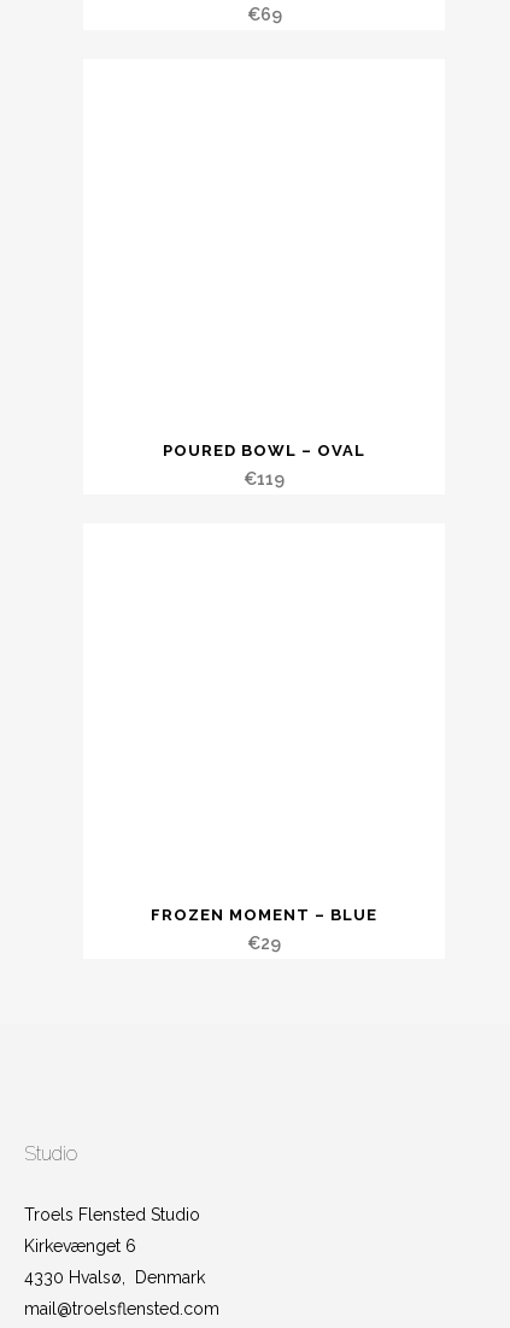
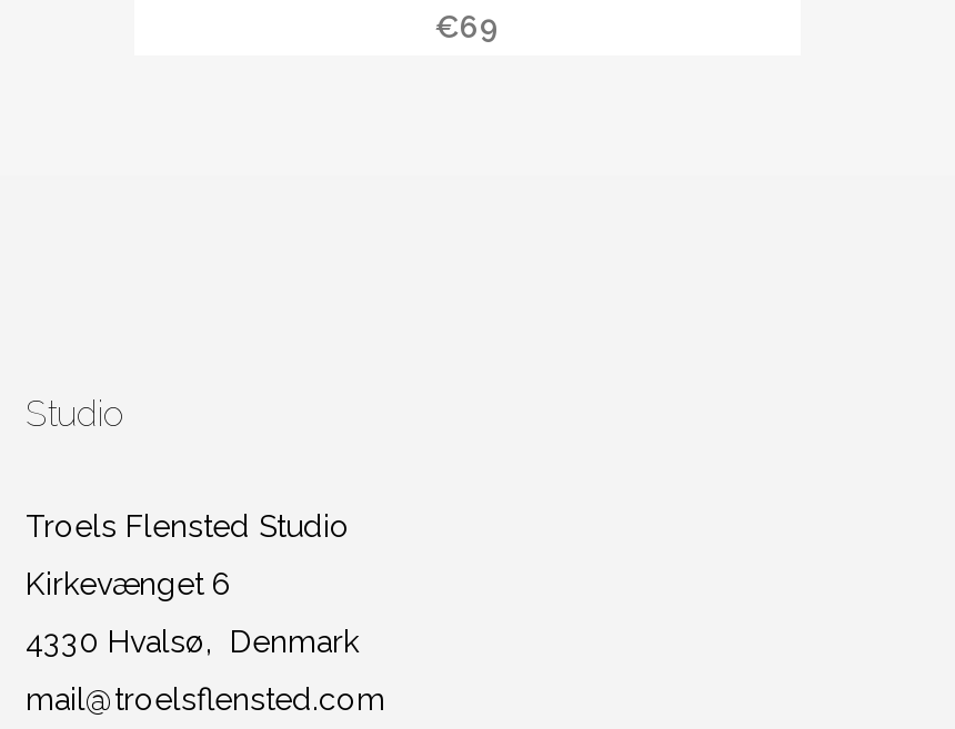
[163,441,365,489] POURED BOWL – OVAL | €119 -> none
[151,906,377,953] FROZEN MOMENT – BLUE | €29 -> none

